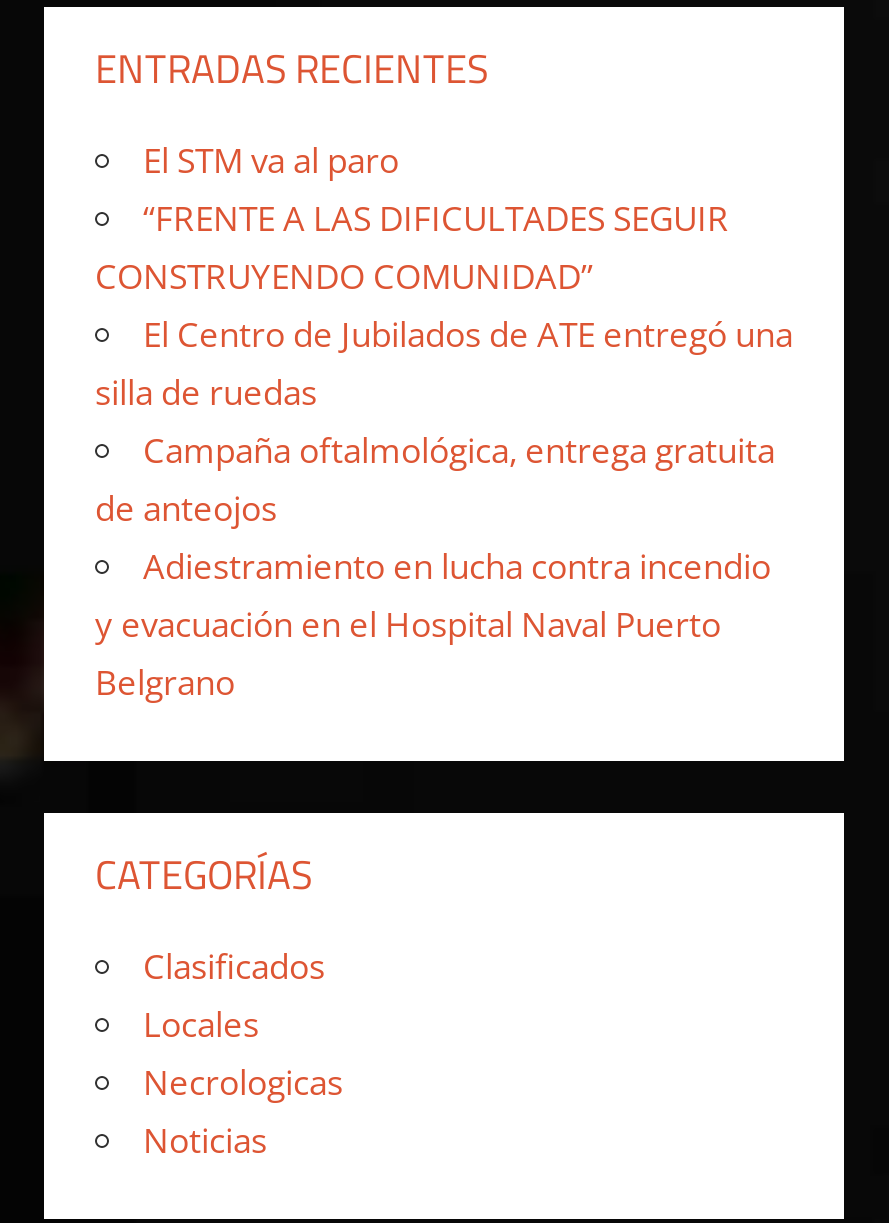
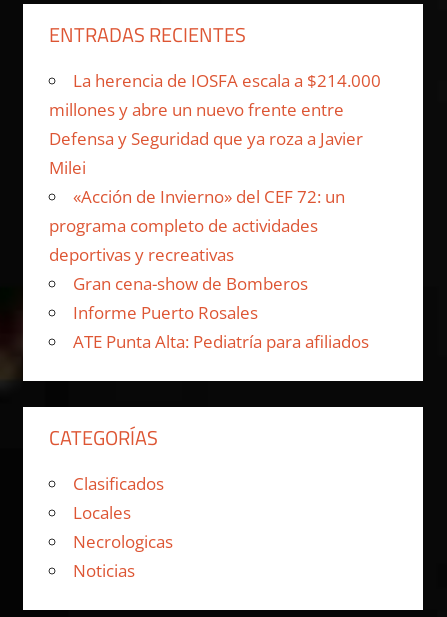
[95,136,793,704] El STM va al paro | “FRENTE A LAS DIFICULTADES SEGUIR | CONSTRUYENDO COMUNIDAD” | El Centro de Jubilados de ATE entregó una | silla de ruedas | Campaña oftalmológica, entrega gratuita | de anteojos | Adiestramiento en lucha contra incendio | y evacuación en el Hospital Naval Puerto | Belgrano -> [48,69,380,353] La herencia de IOSFA escala a $214.000 | millones y abre un nuevo frente entre | Defensa y Seguridad que ya roza a Javier | Milei | «Acción de Invierno» del CEF 72: un | programa completo de actividades | deportivas y recreativas | Gran cena-show de Bomberos | Informe Puerto Rosales | ATE Punta Alta: Pediatría para afiliados

